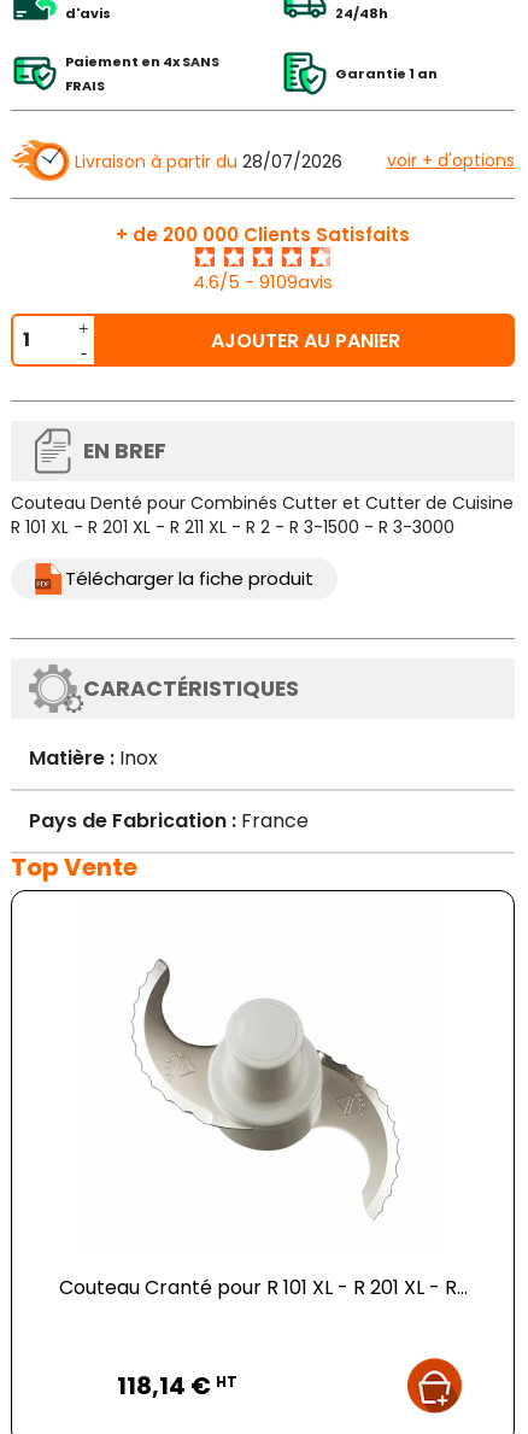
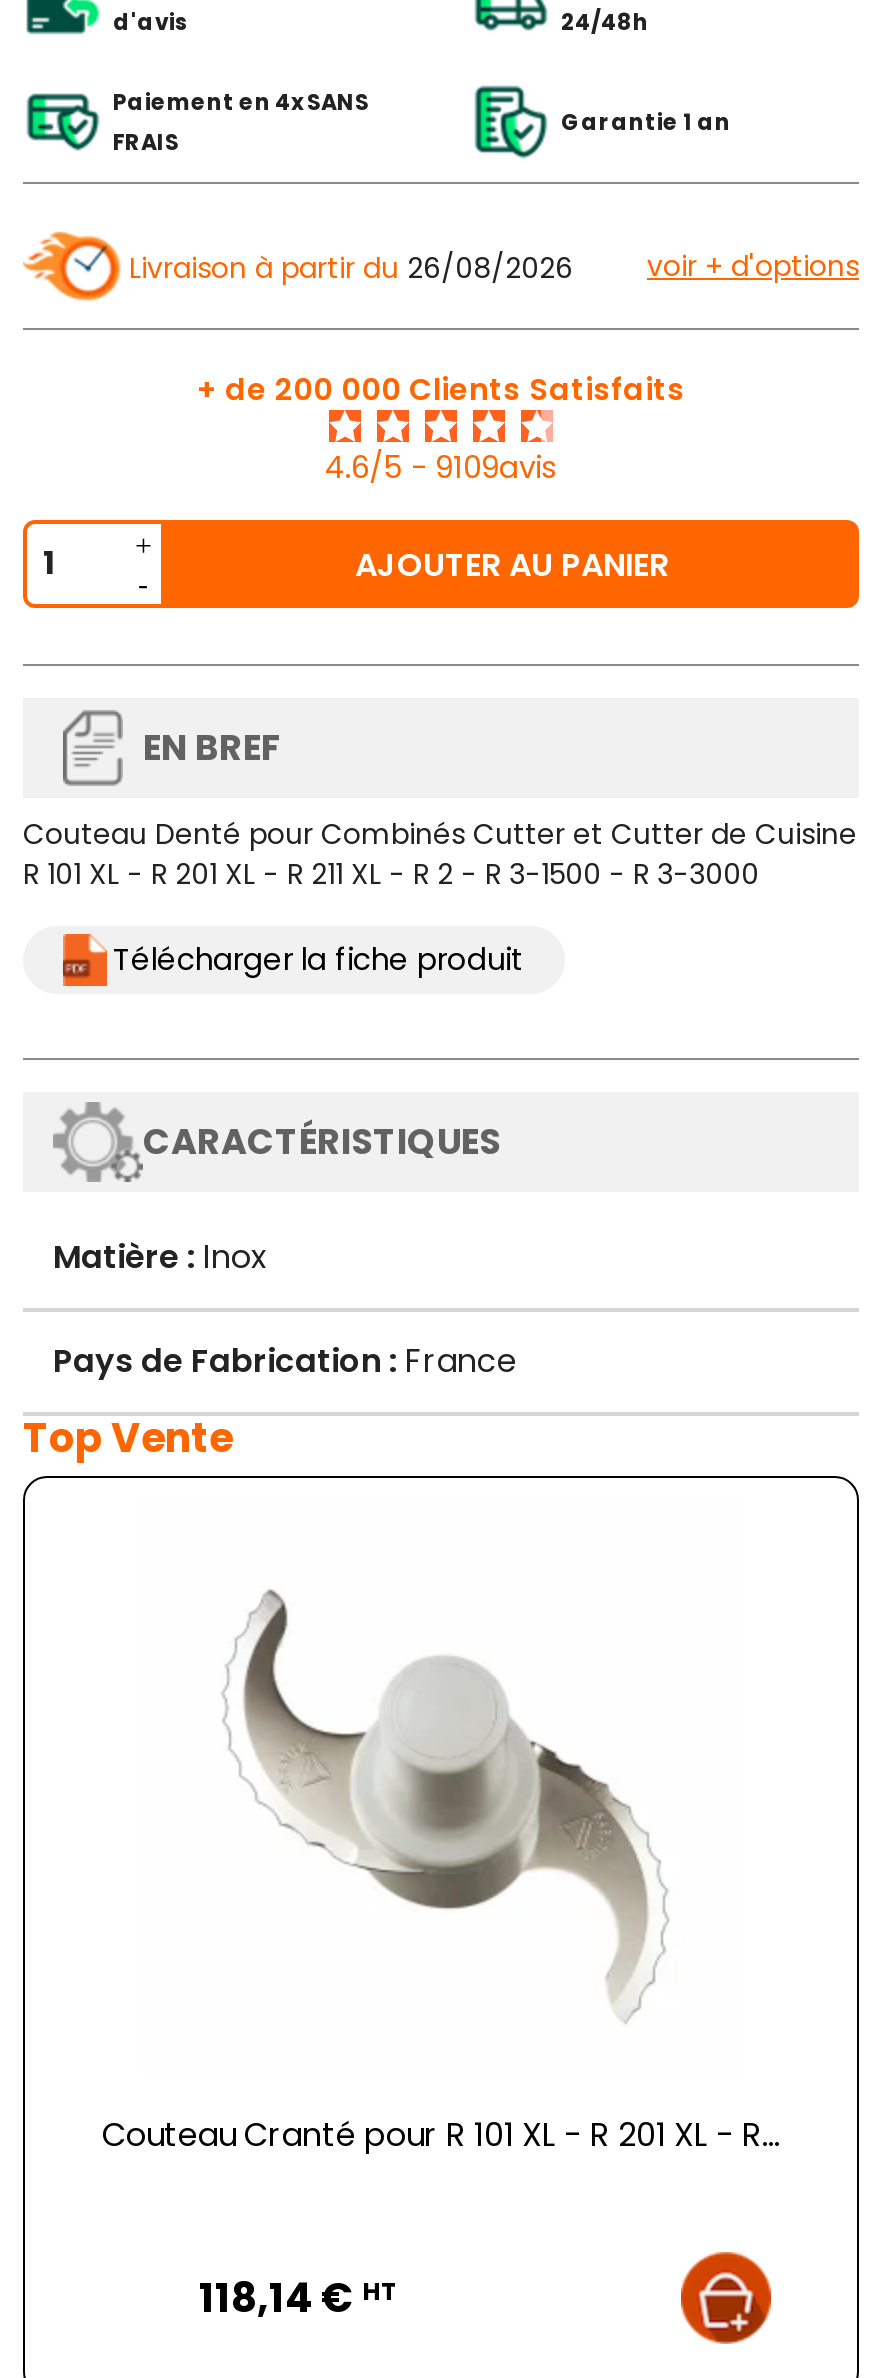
[75,149,342,173] Livraison à partir du 28/07/2026 -> [129,247,573,287] Livraison à partir du 26/08/2026

